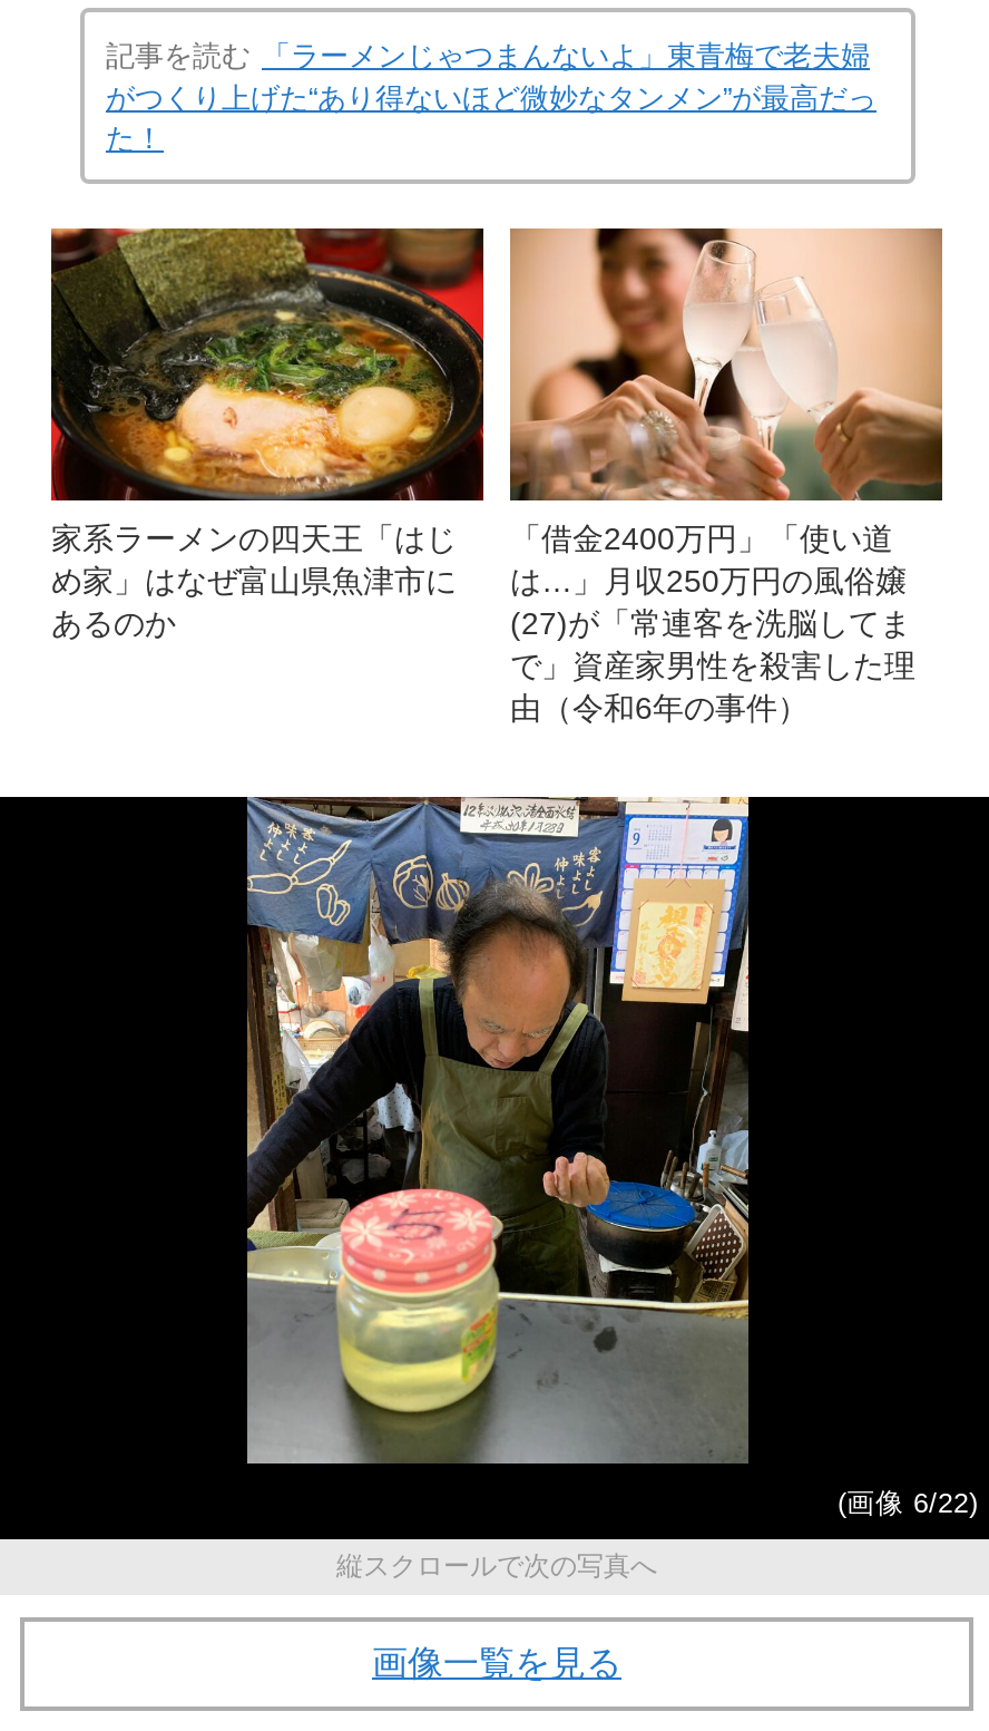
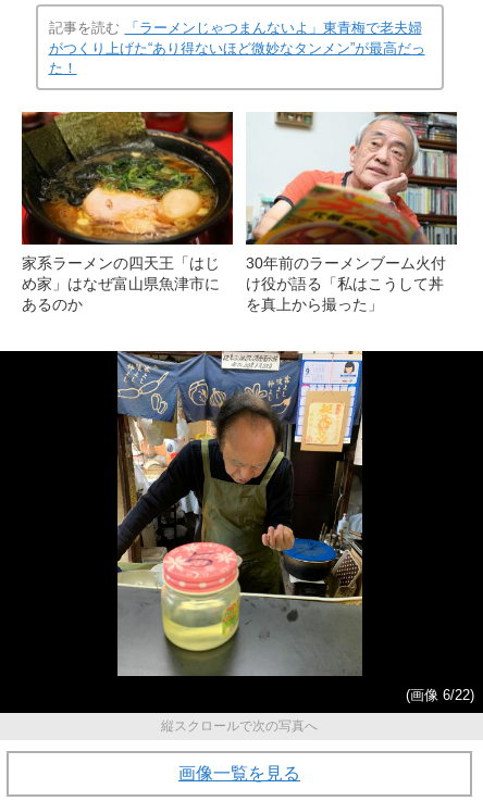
[508,226,944,725] [image] | 「借金2400万円」「使い道 | は…」月収250万円の風俗嬢 | (27)が「常連客を洗脳してま | で」資産家男性を殺害した理 | 由（令和6年の事件） -> [246,111,458,312] [image] | 30年前のラーメンブーム火付 | け役が語る「私はこうして丼 | を真上から撮った」

